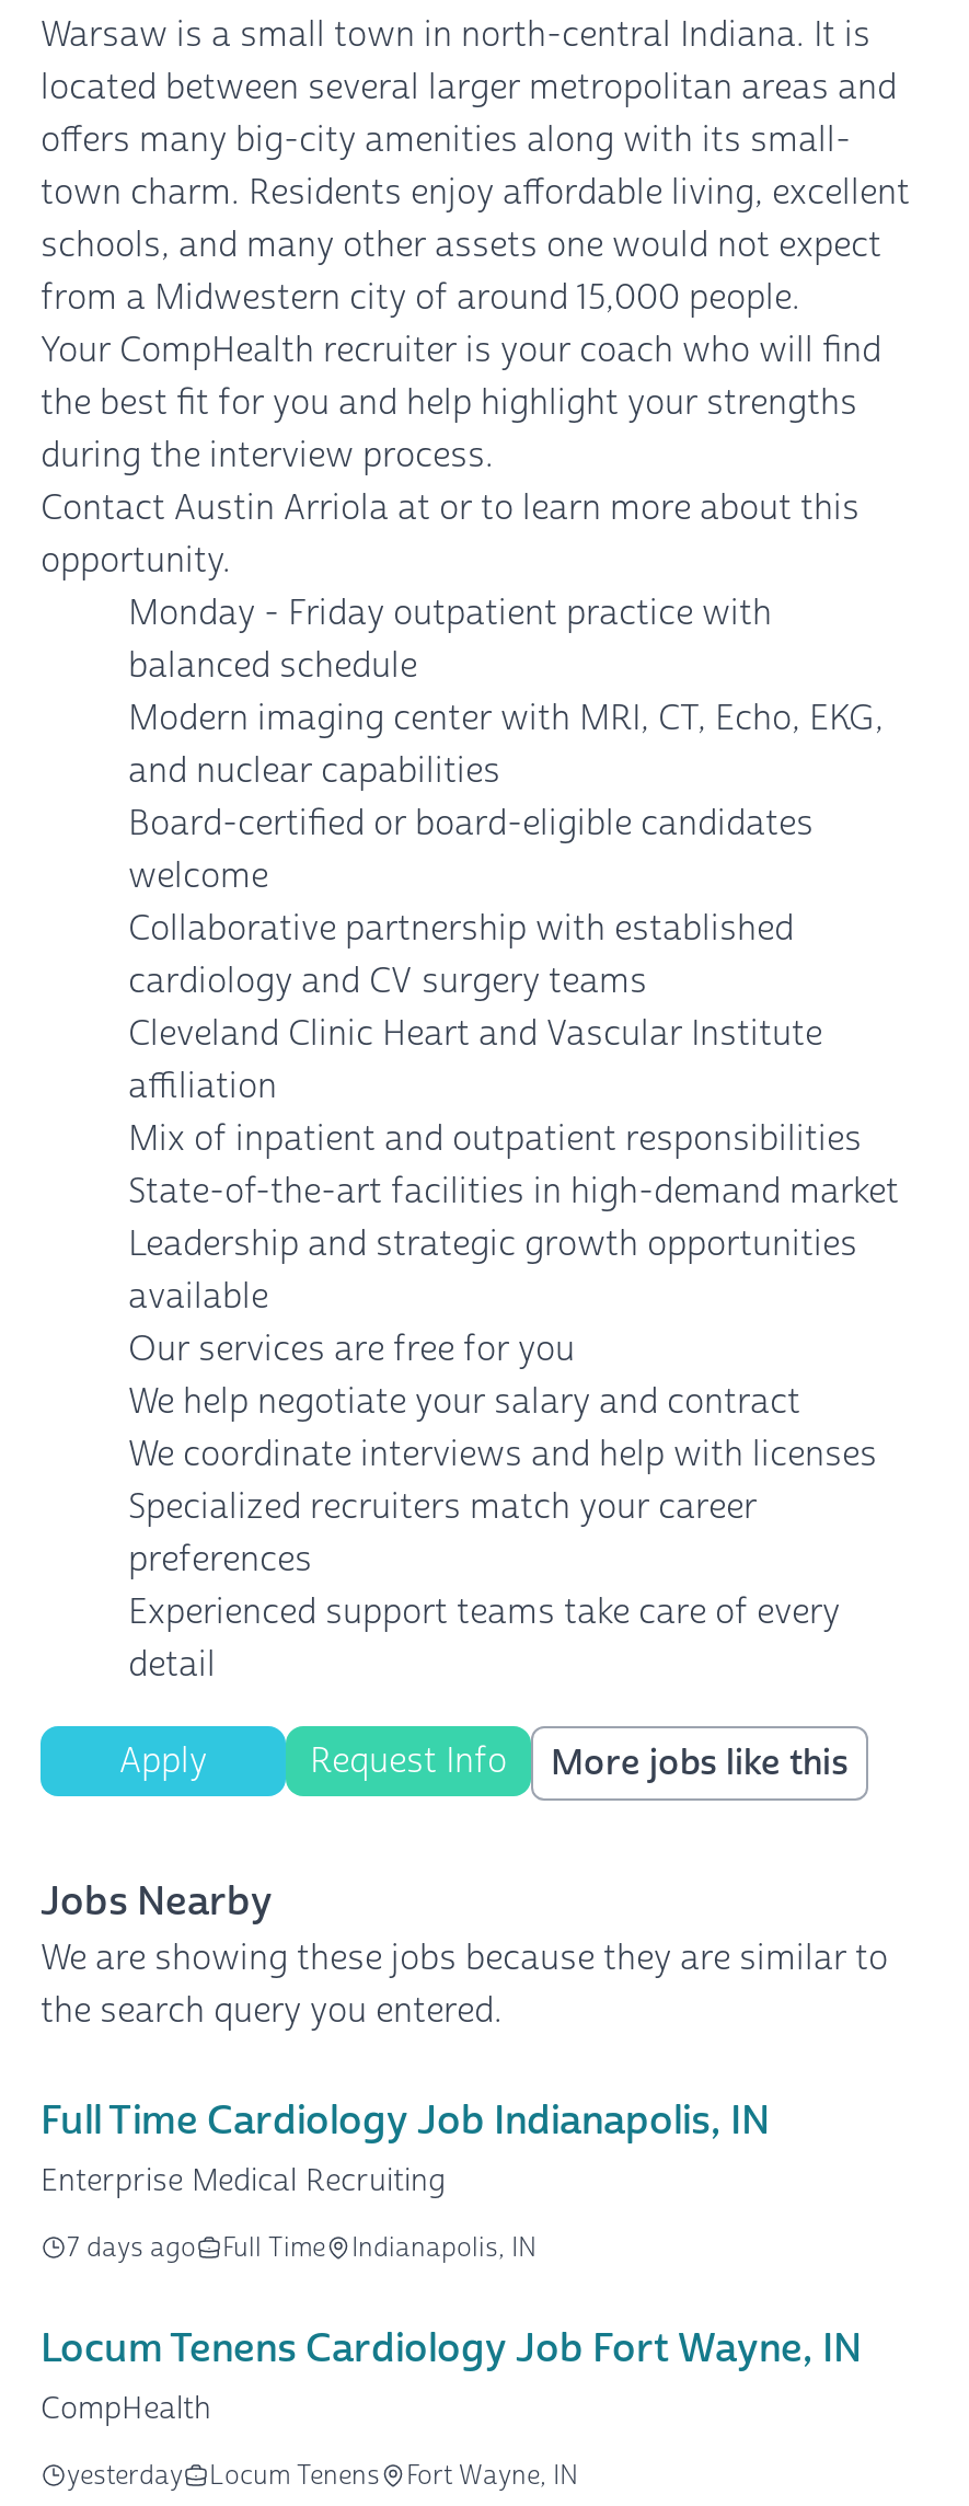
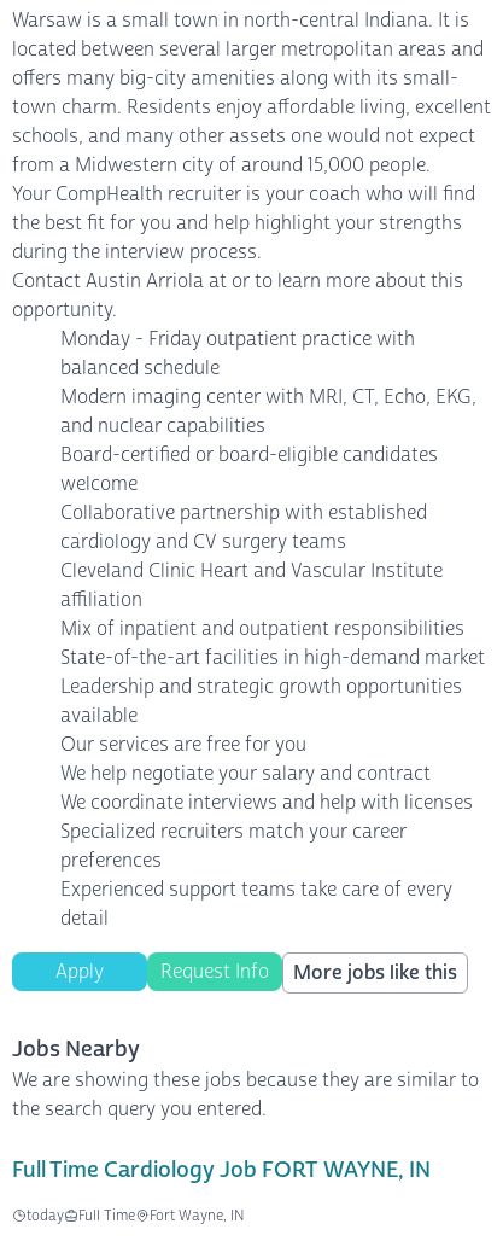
[41,2094,770,2202] Full Time Cardiology Job Indianapolis, IN | Enterprise Medical Recruiting -> [12,1155,431,1184] Full Time Cardiology Job FORT WAYNE, IN
[41,2230,862,2493] Indianapolis, IN | Locum Tenens Cardiology Job Fort Wayne, IN | CompHealth | yesterday | Locum Tenens -> none
[67,2230,196,2265] 7 days ago -> [27,1206,64,1225] today

